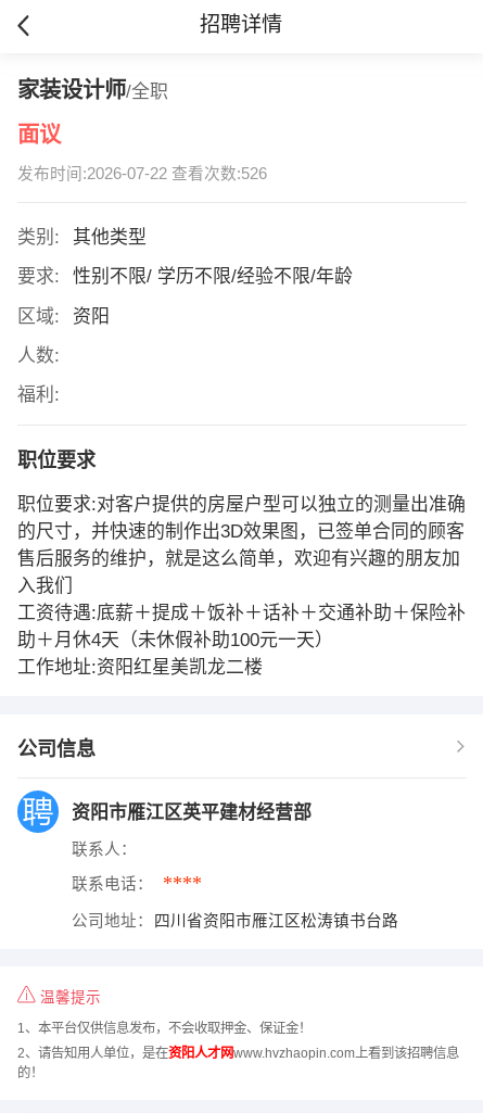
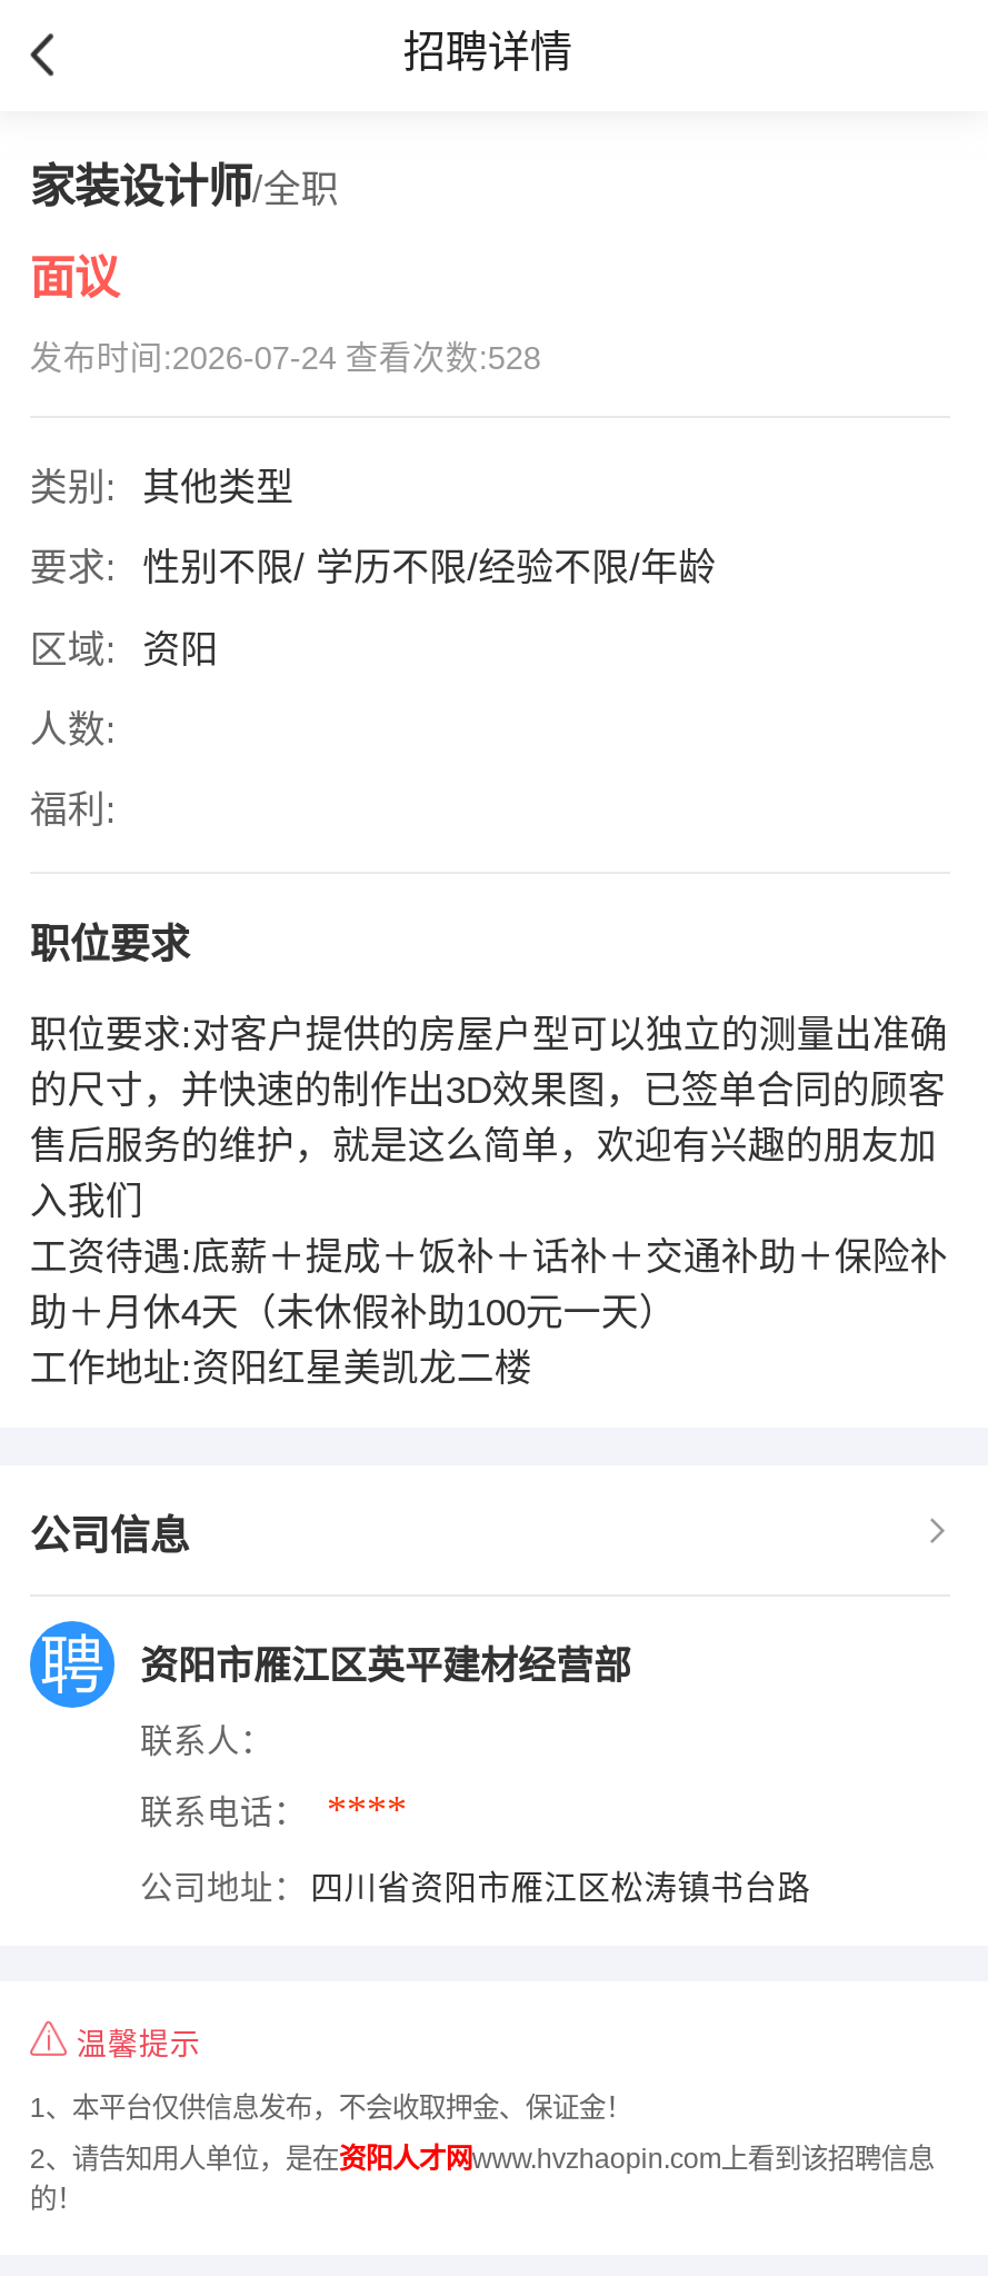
[17,165,267,183] 发布时间:2026-07-22 查看次数:526 -> [30,341,541,376] 发布时间:2026-07-24 查看次数:528

